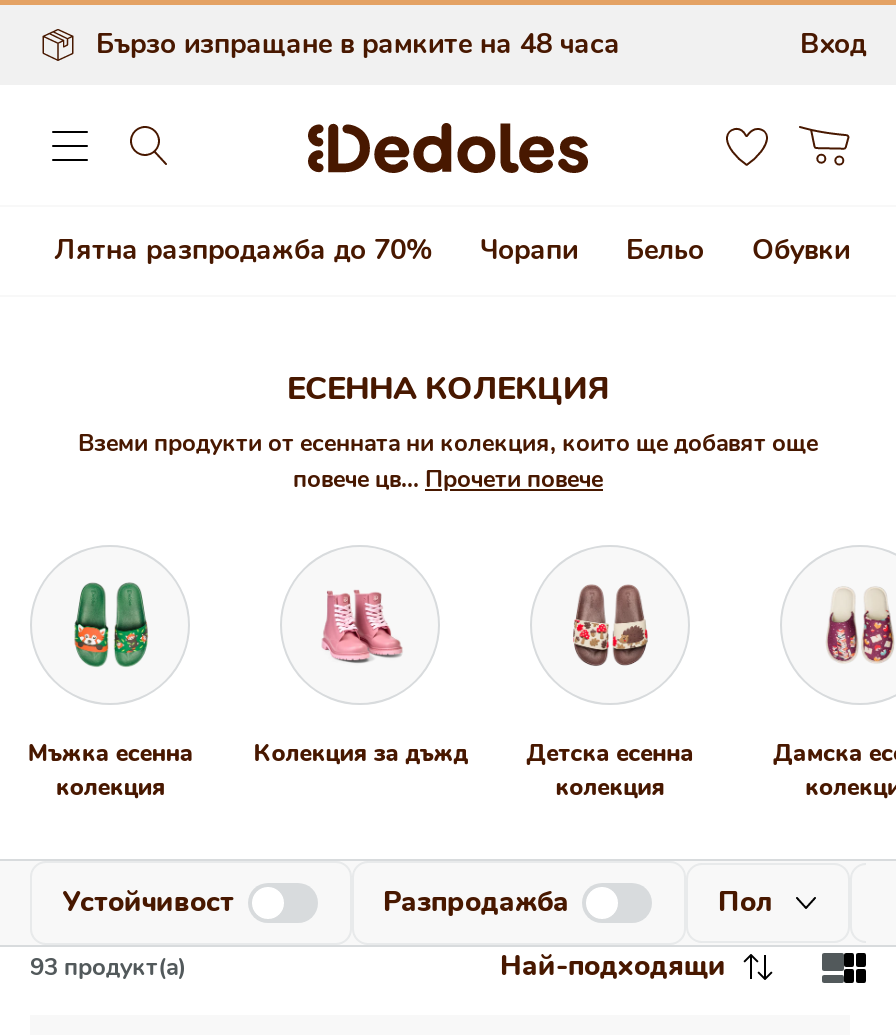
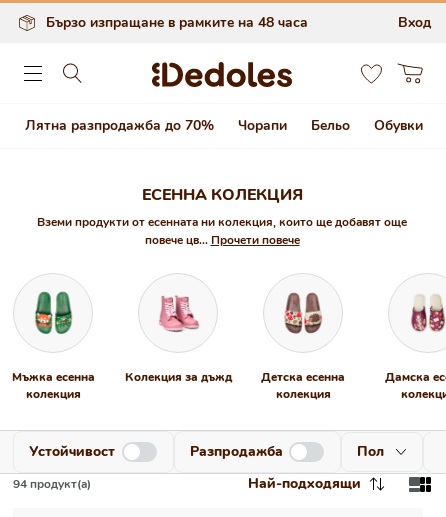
[30,950,186,982] 93 продукт(а) -> [13,475,91,491] 94 продукт(а)

